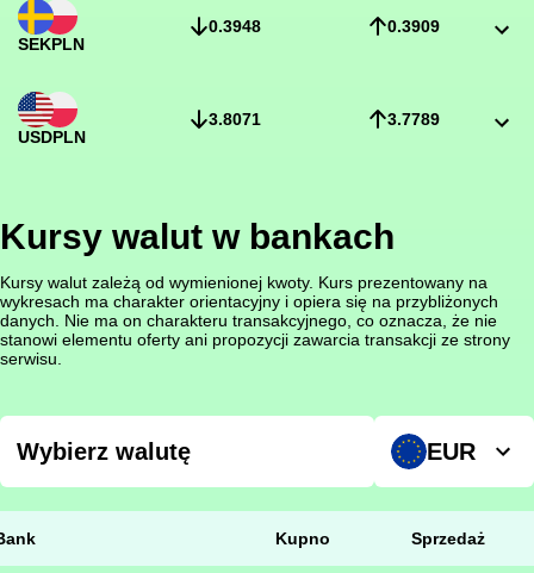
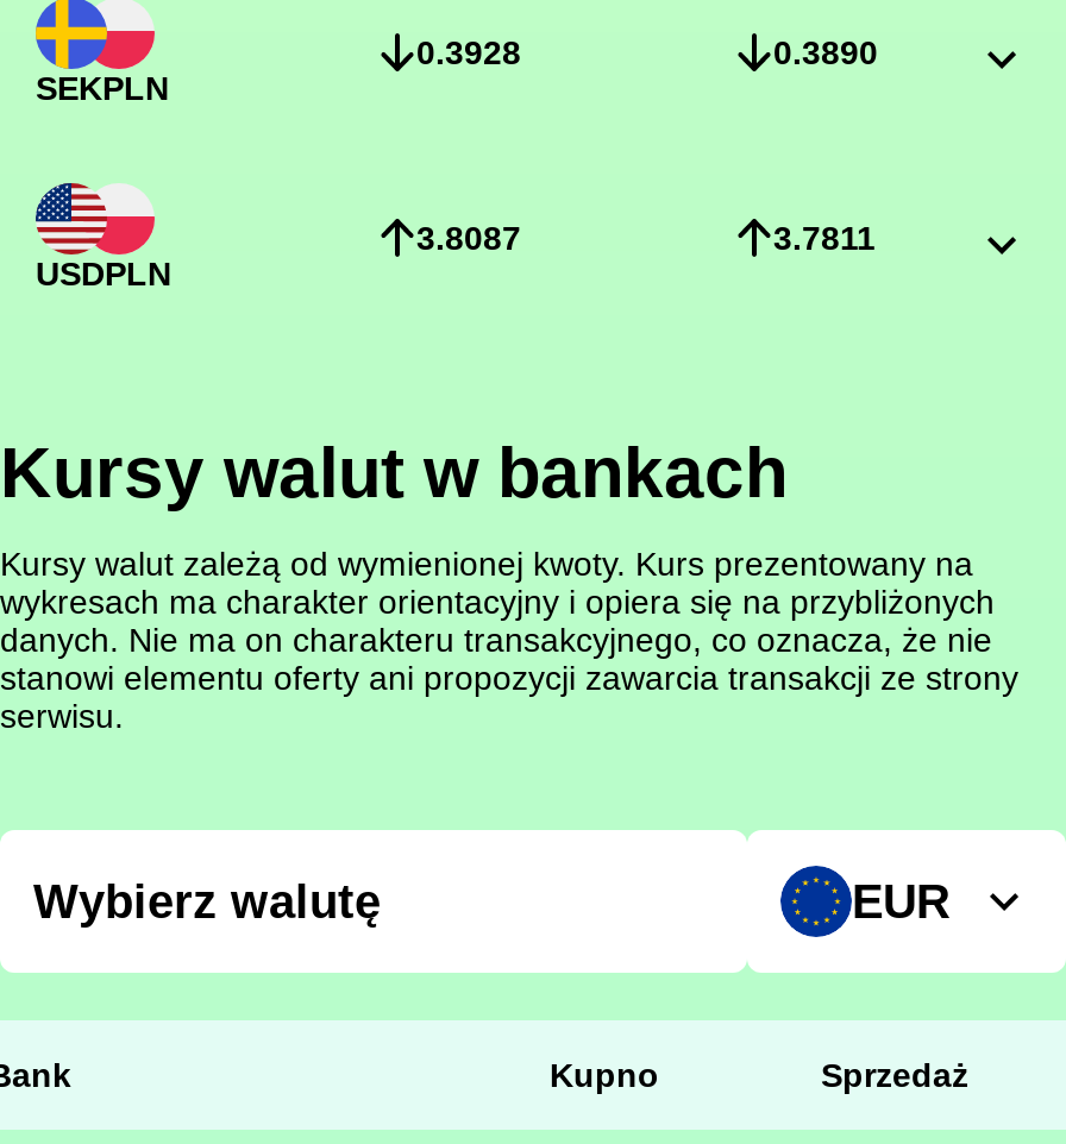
[209,17,261,36] 0.3948 -> [416,33,521,71] 0.3928
[387,17,440,36] 0.3909 -> [773,33,878,71] 0.3890
[209,110,261,129] 3.8071 -> [416,219,521,257] 3.8087
[387,110,440,129] 3.7789 -> [773,219,876,257] 3.7811

